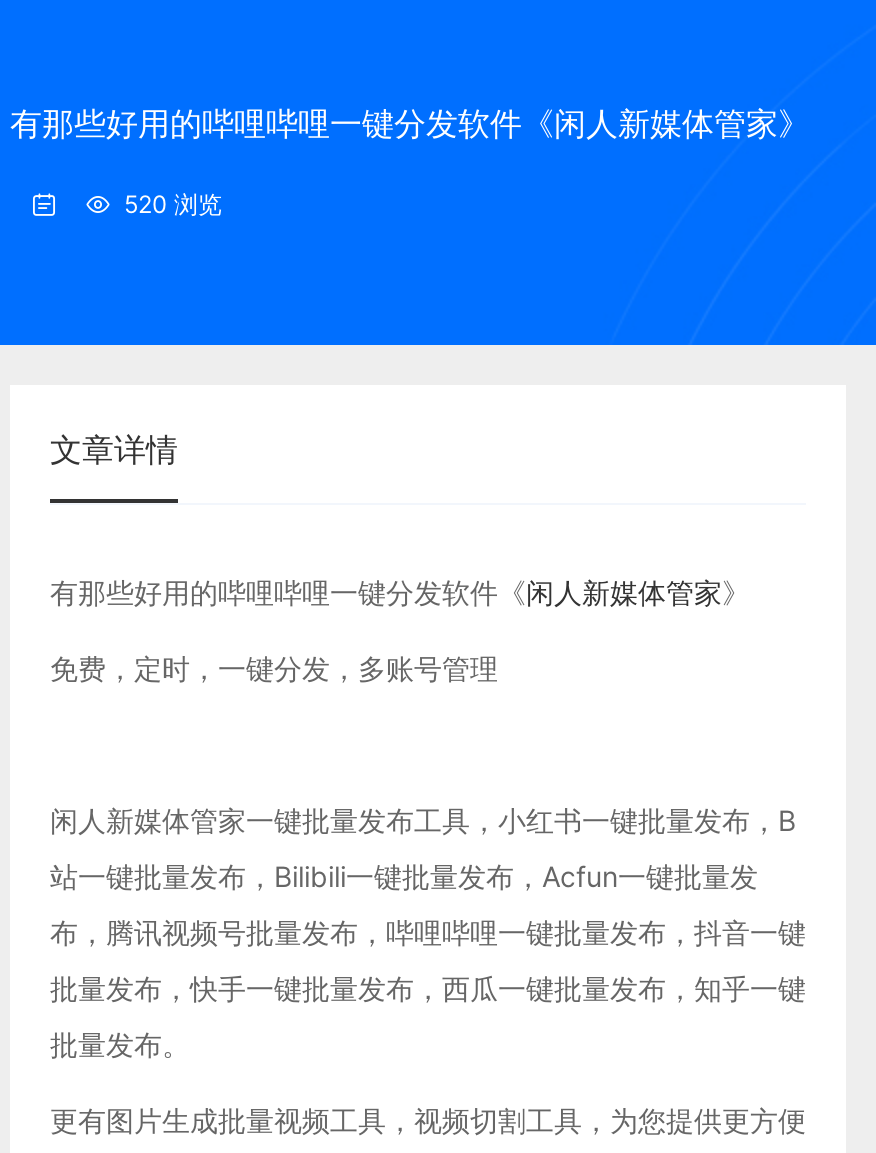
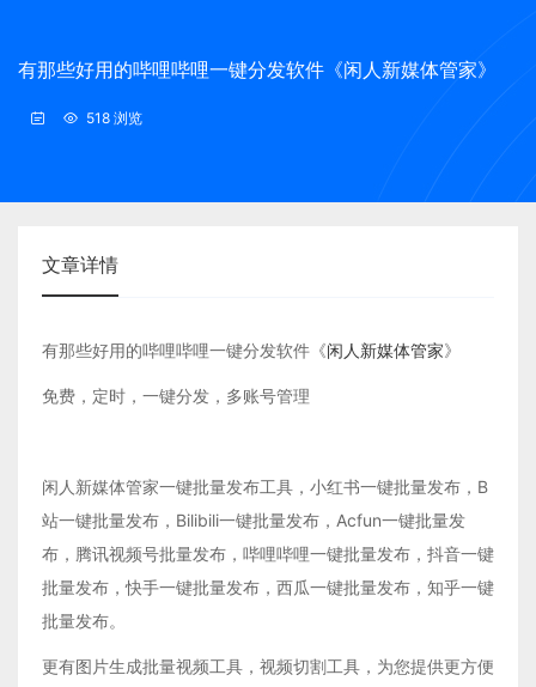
[118,189,222,219] 520 浏览 -> [83,109,142,127] 518 浏览

